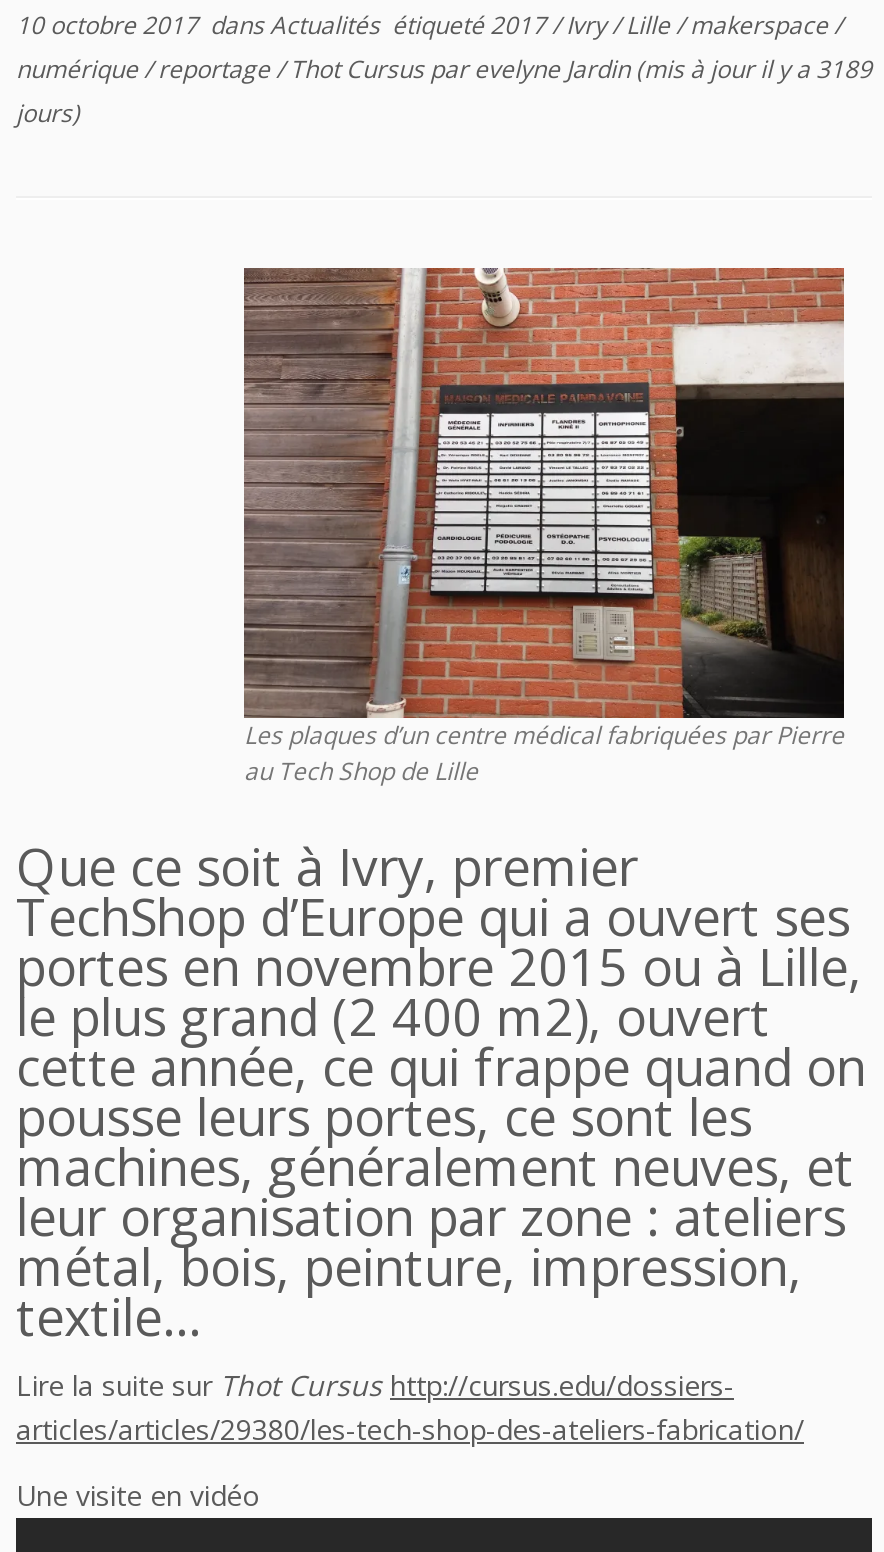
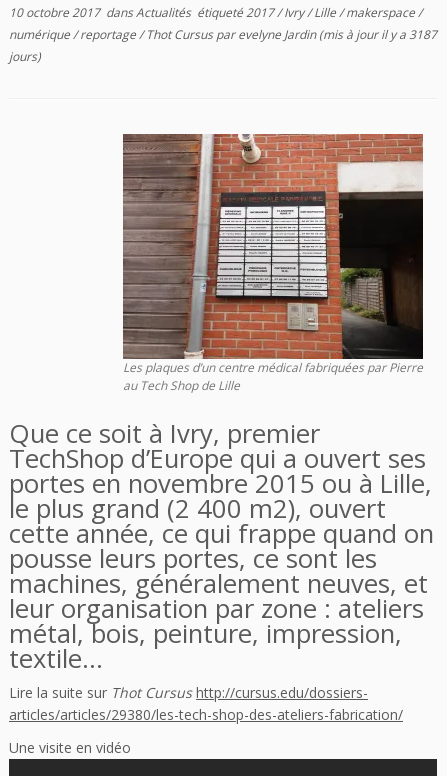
[16,52,872,86] numérique /reportage /Thot Cursus par evelyne Jardin (mis à jour il y a 3189 -> [9,26,437,43] numérique /reportage /Thot Cursus par evelyne Jardin (mis à jour il y a 3187

